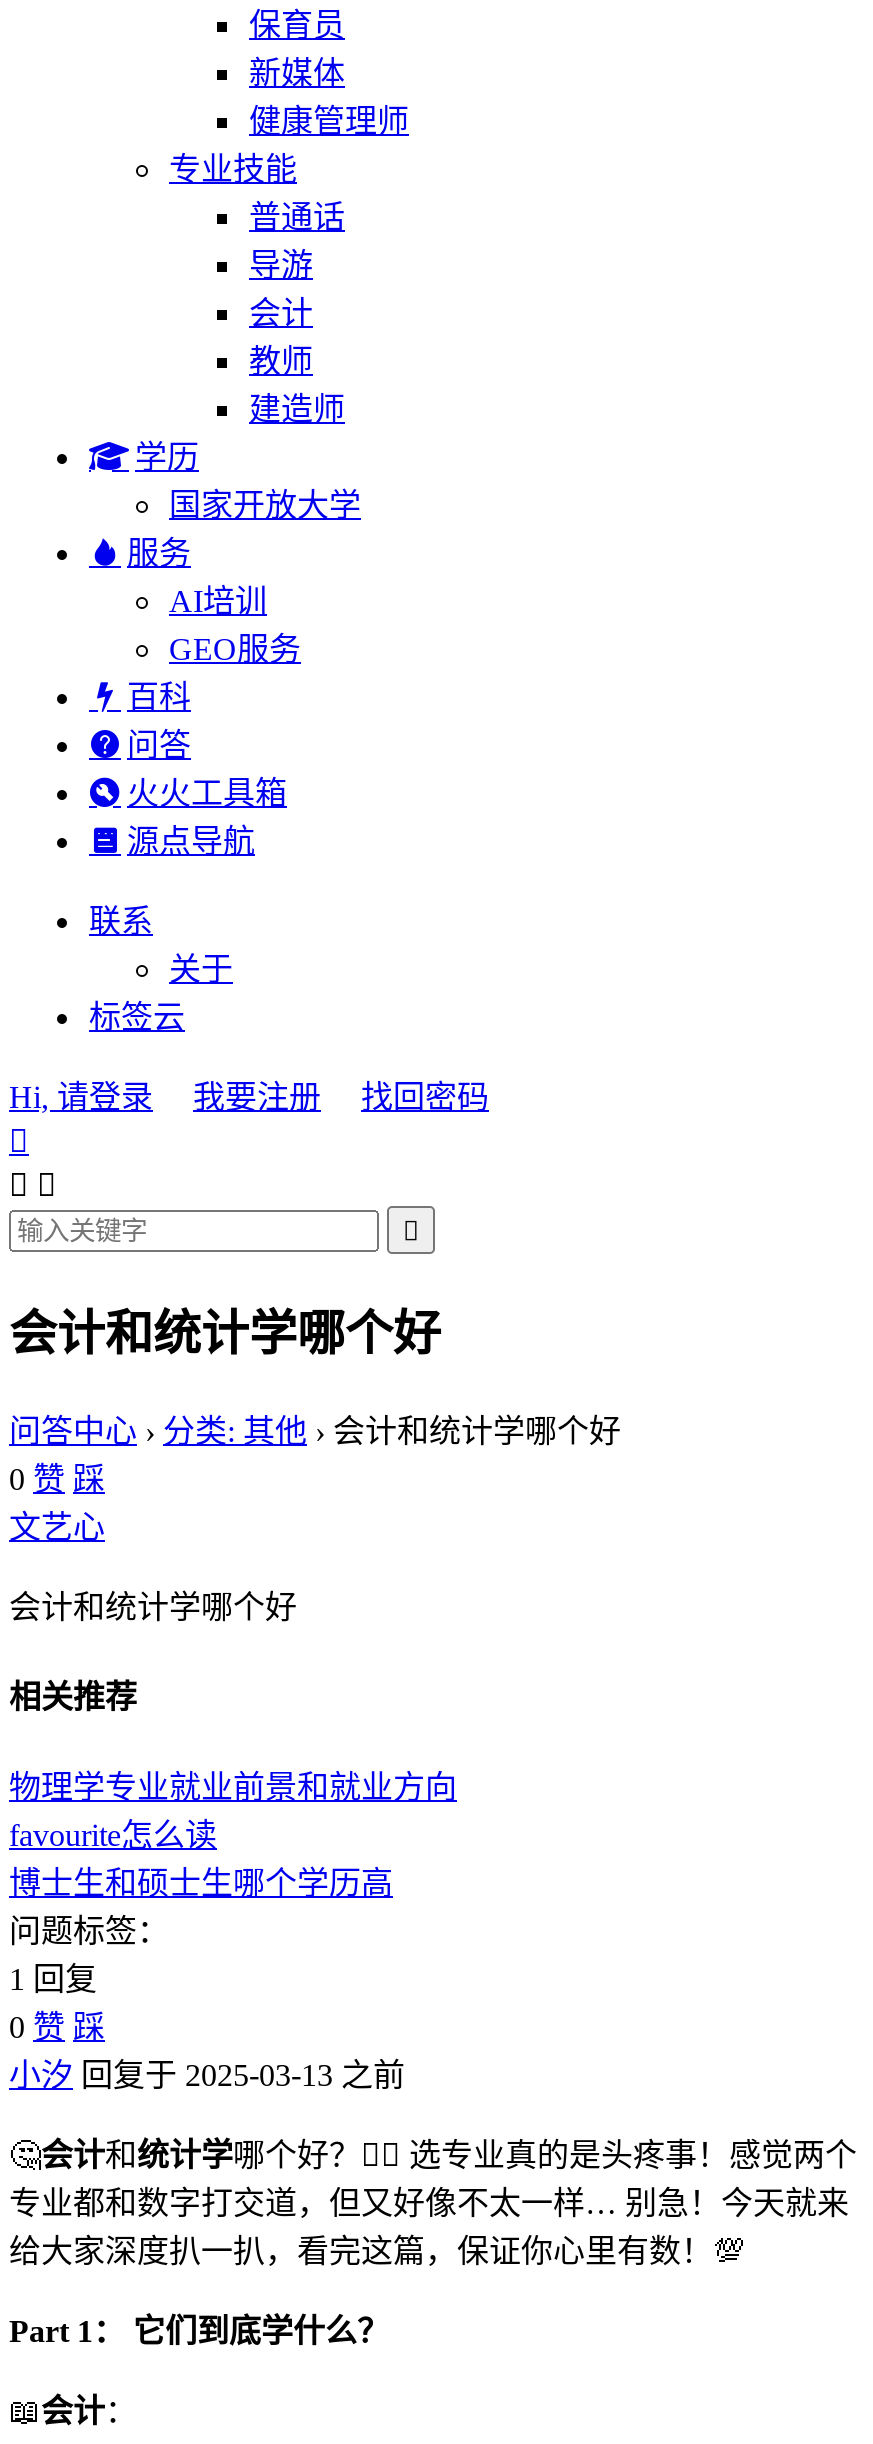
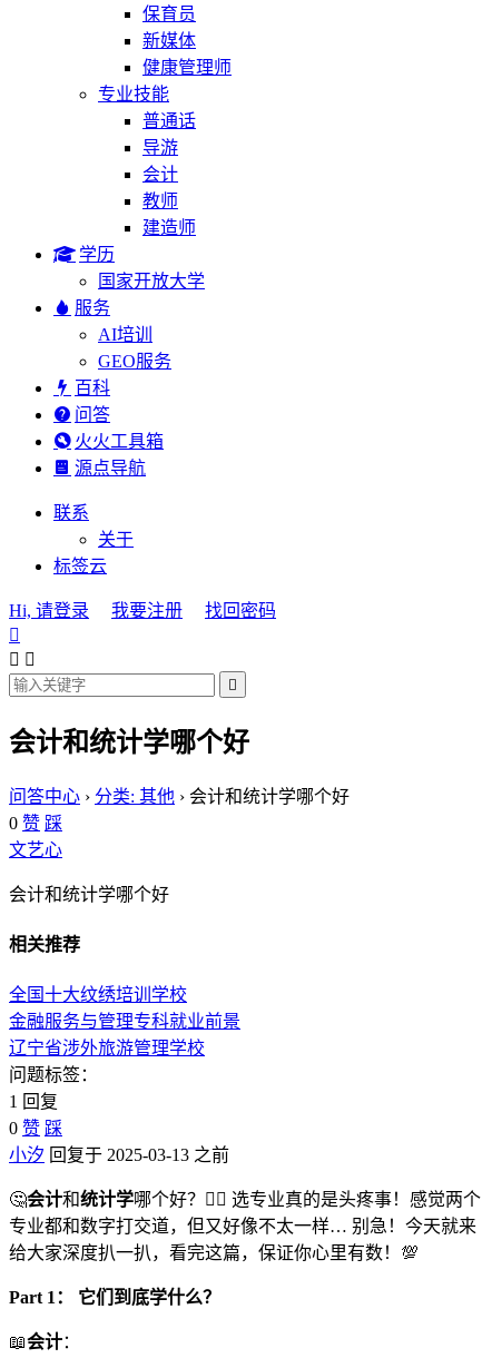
[9,1771,457,1901] 物理学专业就业前景和就业方向 | favourite怎么读 | 博士生和硕士生哪个学历高 -> [9,985,240,1058] 全国十大纹绣培训学校 | 金融服务与管理专科就业前景 | 辽宁省涉外旅游管理学校

